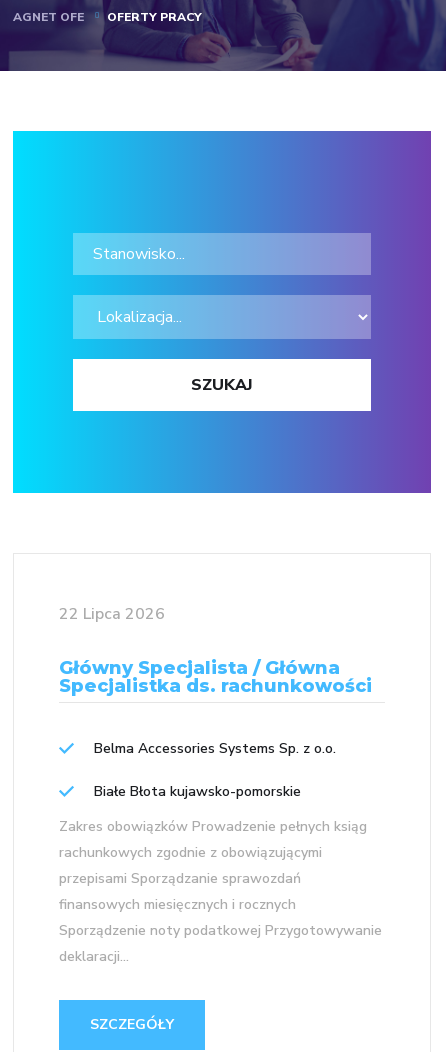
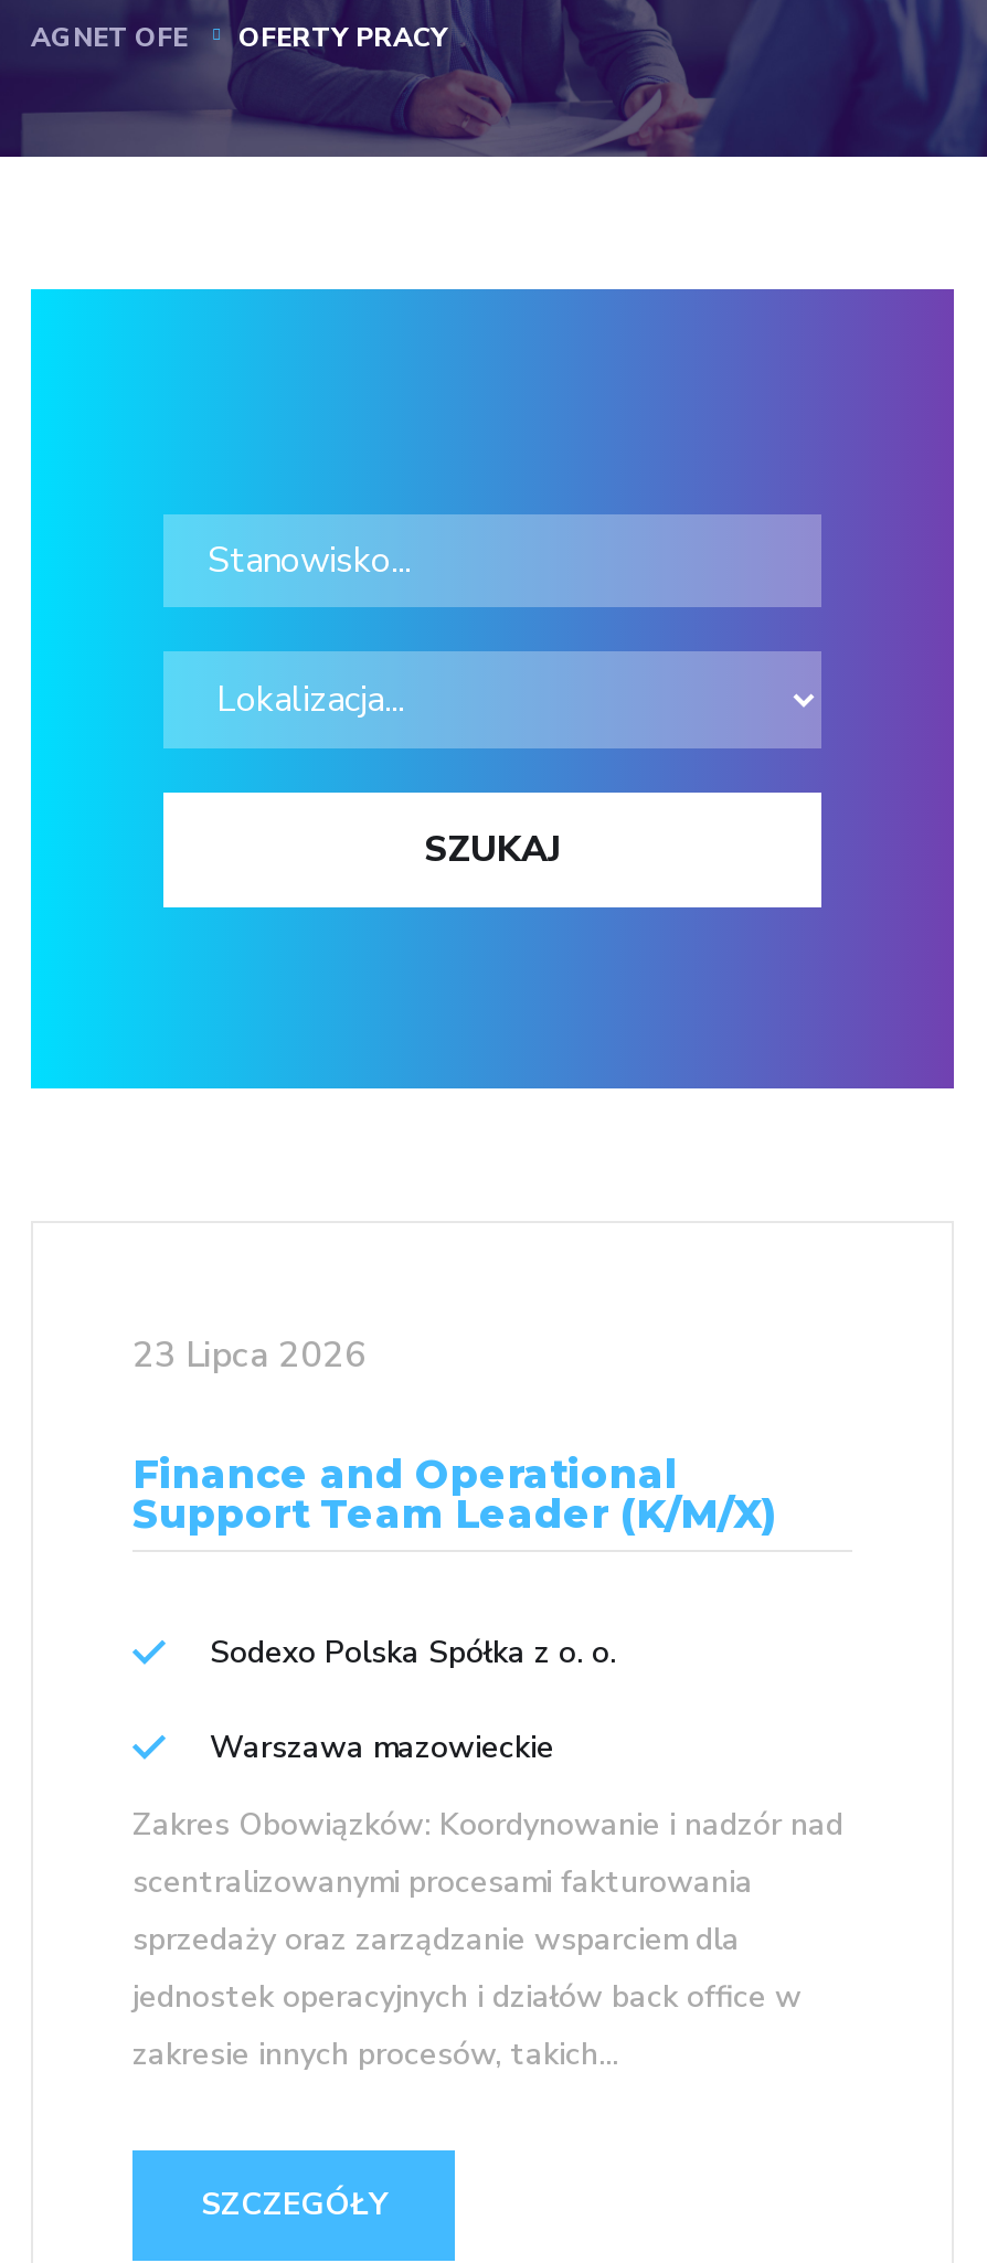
[59,603,165,625] 22 Lipca 2026 -> [132,1330,367,1379] 23 Lipca 2026
[59,657,372,697] Główny Specjalista / Główna | Specjalistka ds. rachunkowości -> [132,1450,777,1538] Finance and Operational | Support Team Leader (K/M/X)
[94,739,336,758] Belma Accessories Systems Sp. z o.o. -> [210,1631,616,1673] Sodexo Polska Spółka z o. o.
[94,782,301,801] Białe Błota kujawsko-pomorskie -> [210,1726,554,1768] Warszawa mazowieckie
[59,817,382,966] Zakres obowiązków Prowadzenie pełnych ksiąg | rachunkowych zgodnie z obowiązującymi | przepisami Sporządzanie sprawozdań | finansowych miesięcznych i rocznych | Sporządzenie noty podatkowej Przygotowywanie | deklaracji... -> [132,1803,843,2074] Zakres Obowiązków: Koordynowanie i nadzór nad | scentralizowanymi procesami fakturowania | sprzedaży oraz zarządzanie wsparciem dla | jednostek operacyjnych i działów back office w | zakresie innych procesów, takich...

